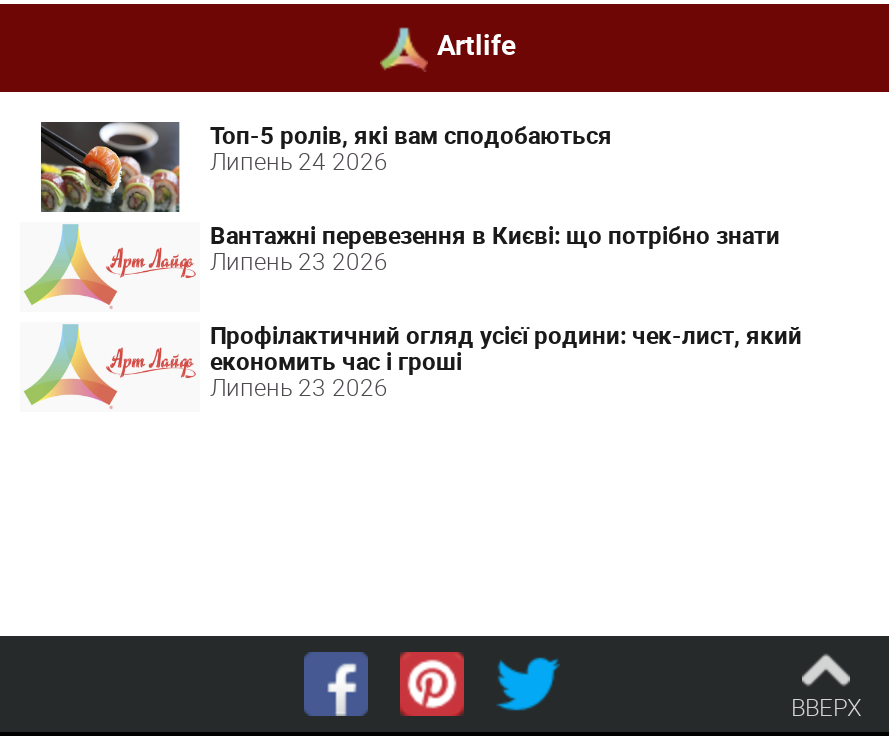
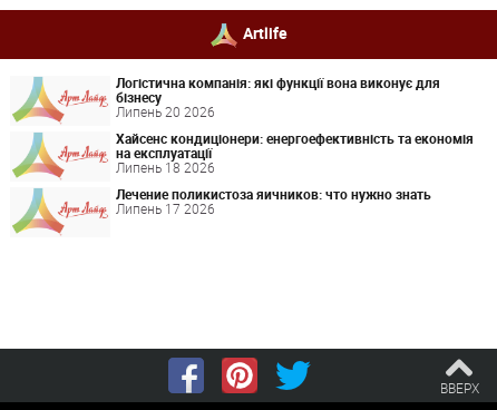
[38,117,612,214] [image] | Топ-5 ролів, які вам сподобаються | Липень 24 2026 -> [11,74,440,127] [image] | Логістична компанія: які функції вона виконує для | бізнесу | Липень 20 2026
[210,217,780,275] Вантажні перевезення в Києві: що потрібно знати | Липень 23 2026 -> [116,130,474,176] Хайсенс кондиціонери: енергоефективність та економія | на експлуатації | Липень 18 2026
[210,317,802,401] Профілактичний огляд усієї родини: чек-лист, який | економить час і гроші | Липень 23 2026 -> [116,185,431,218] Лечение поликистоза яичников: что нужно знать | Липень 17 2026

